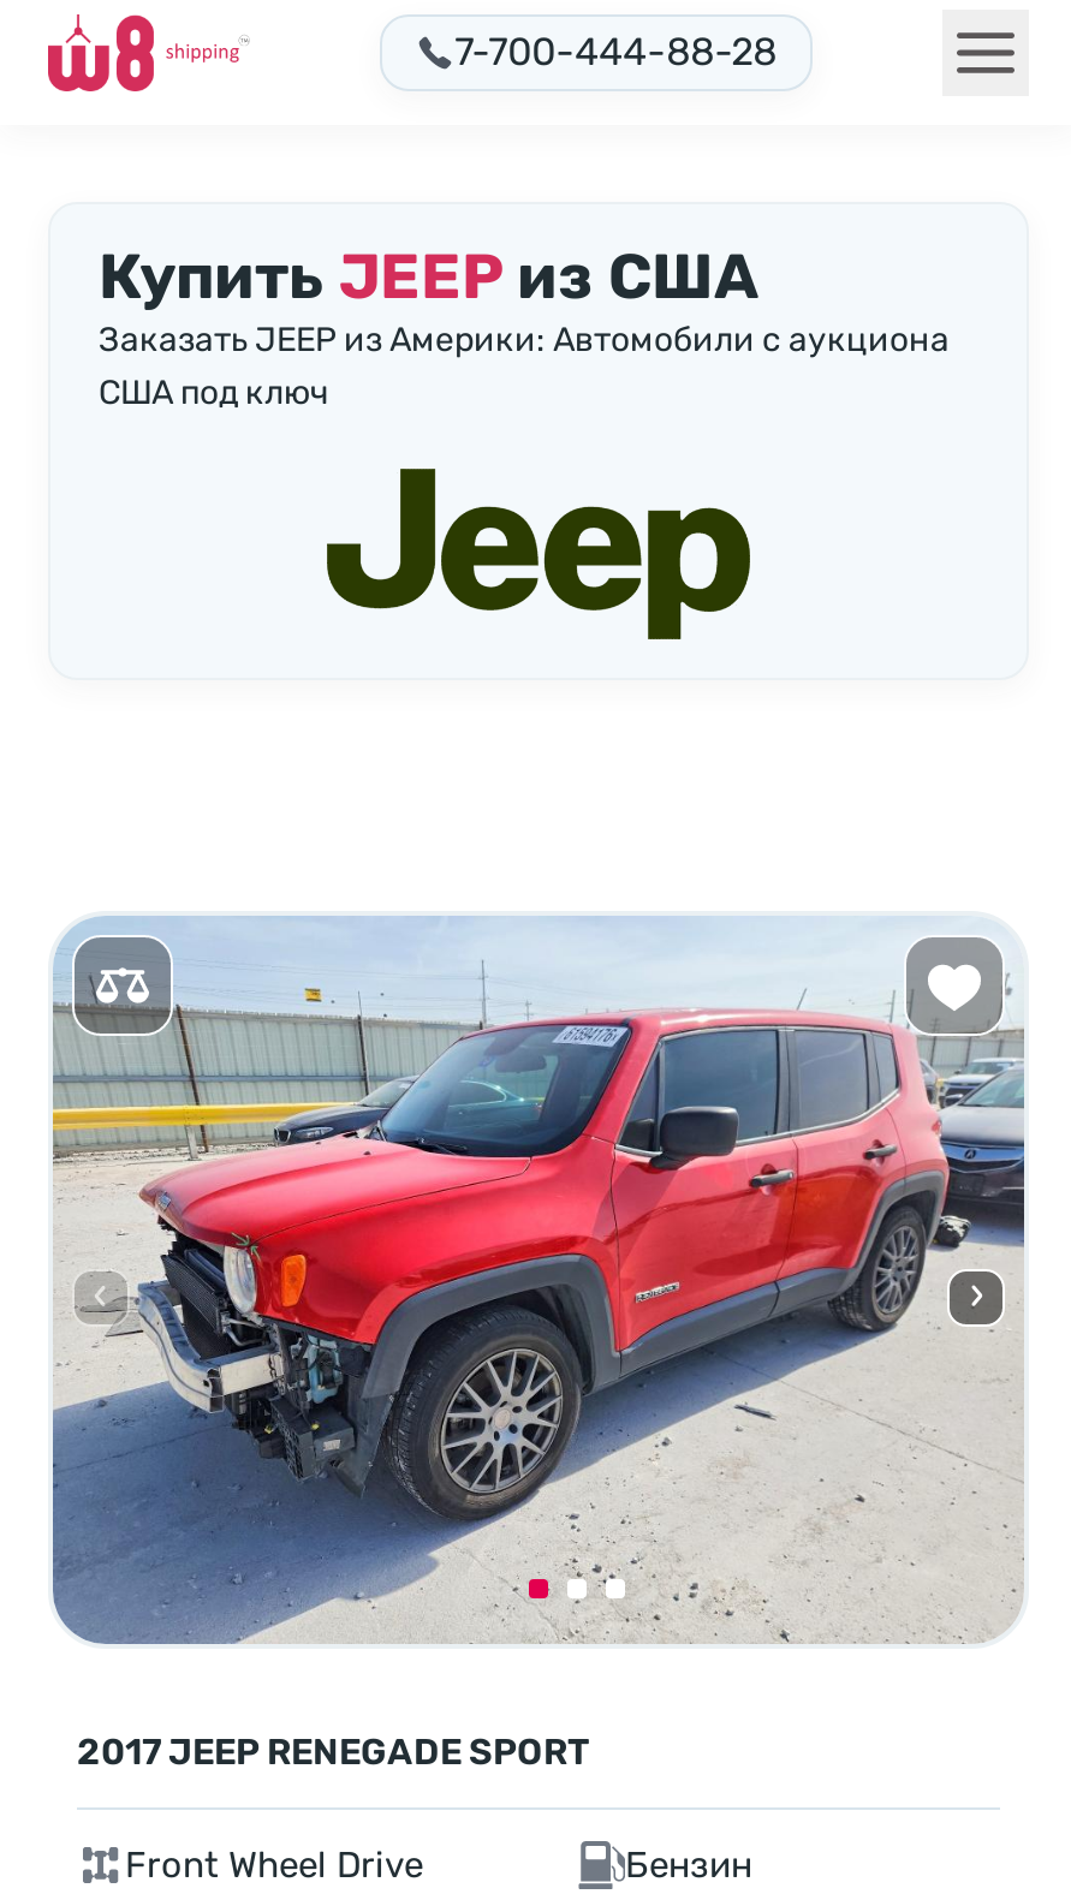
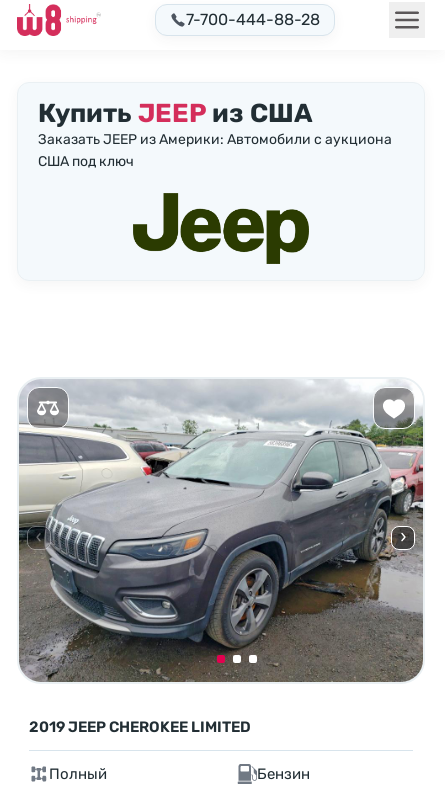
[50,918,1027,1774] [image] | 2017 JEEP RENEGADE SPORT -> [18,380,424,736] [image] | 2019 JEEP CHEROKEE LIMITED
[125,1844,423,1887] Front Wheel Drive -> [49,765,107,783] Полный

